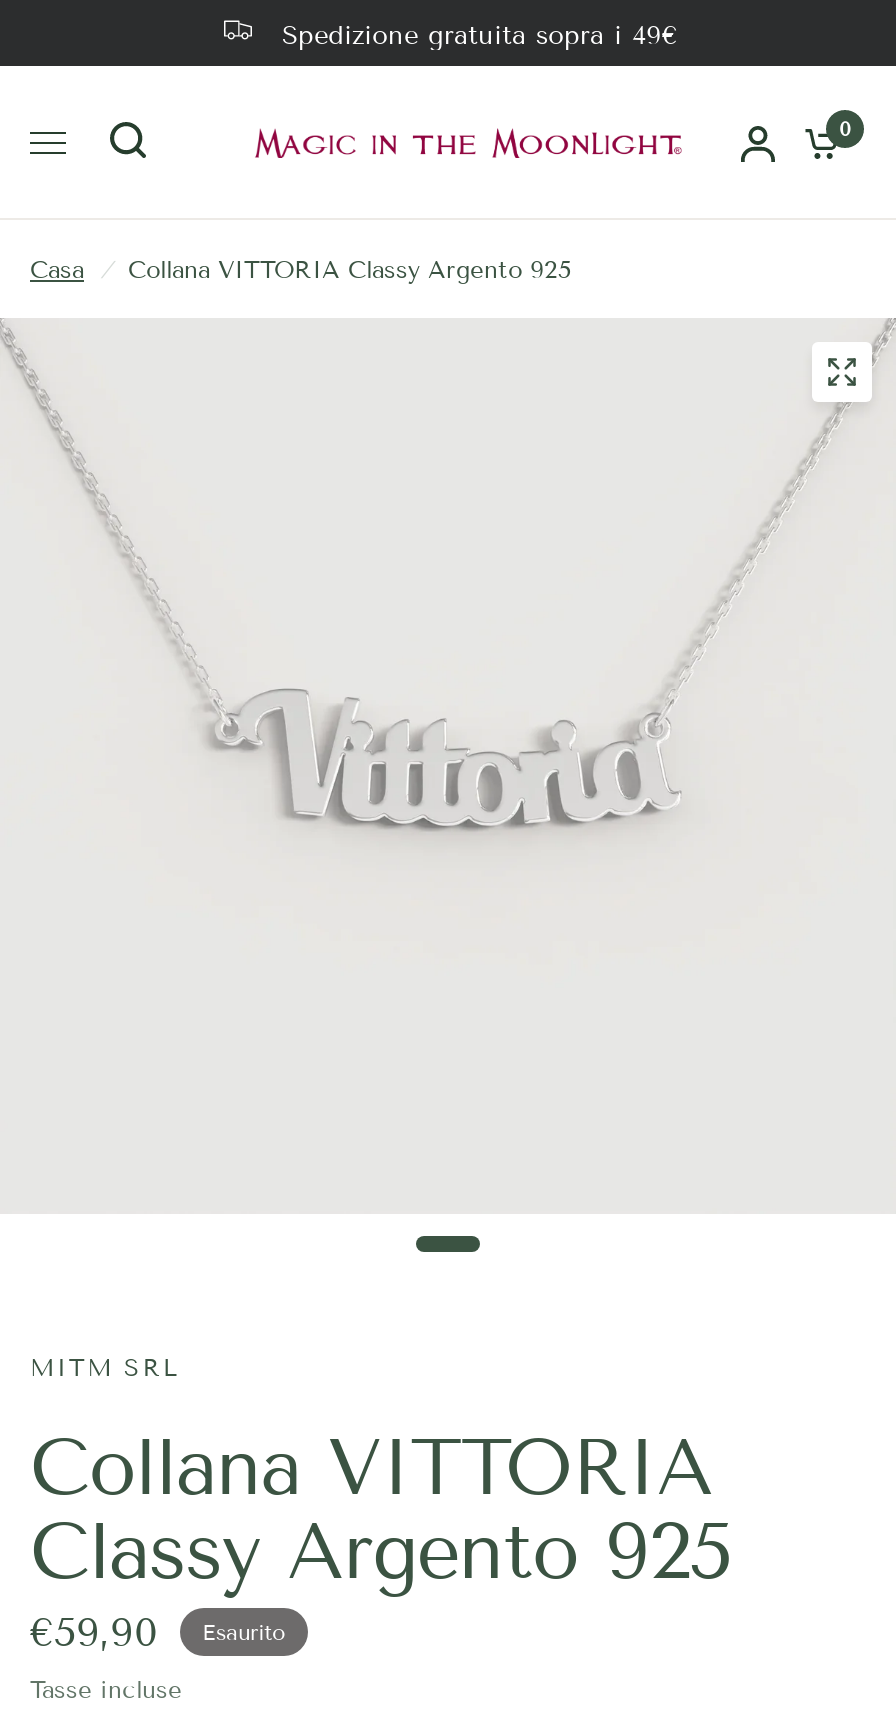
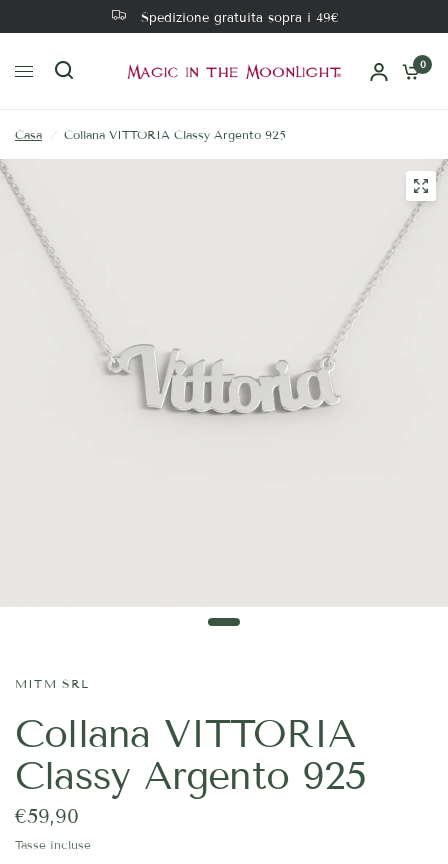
[202,1618,286,1646] Esaurito -> none

